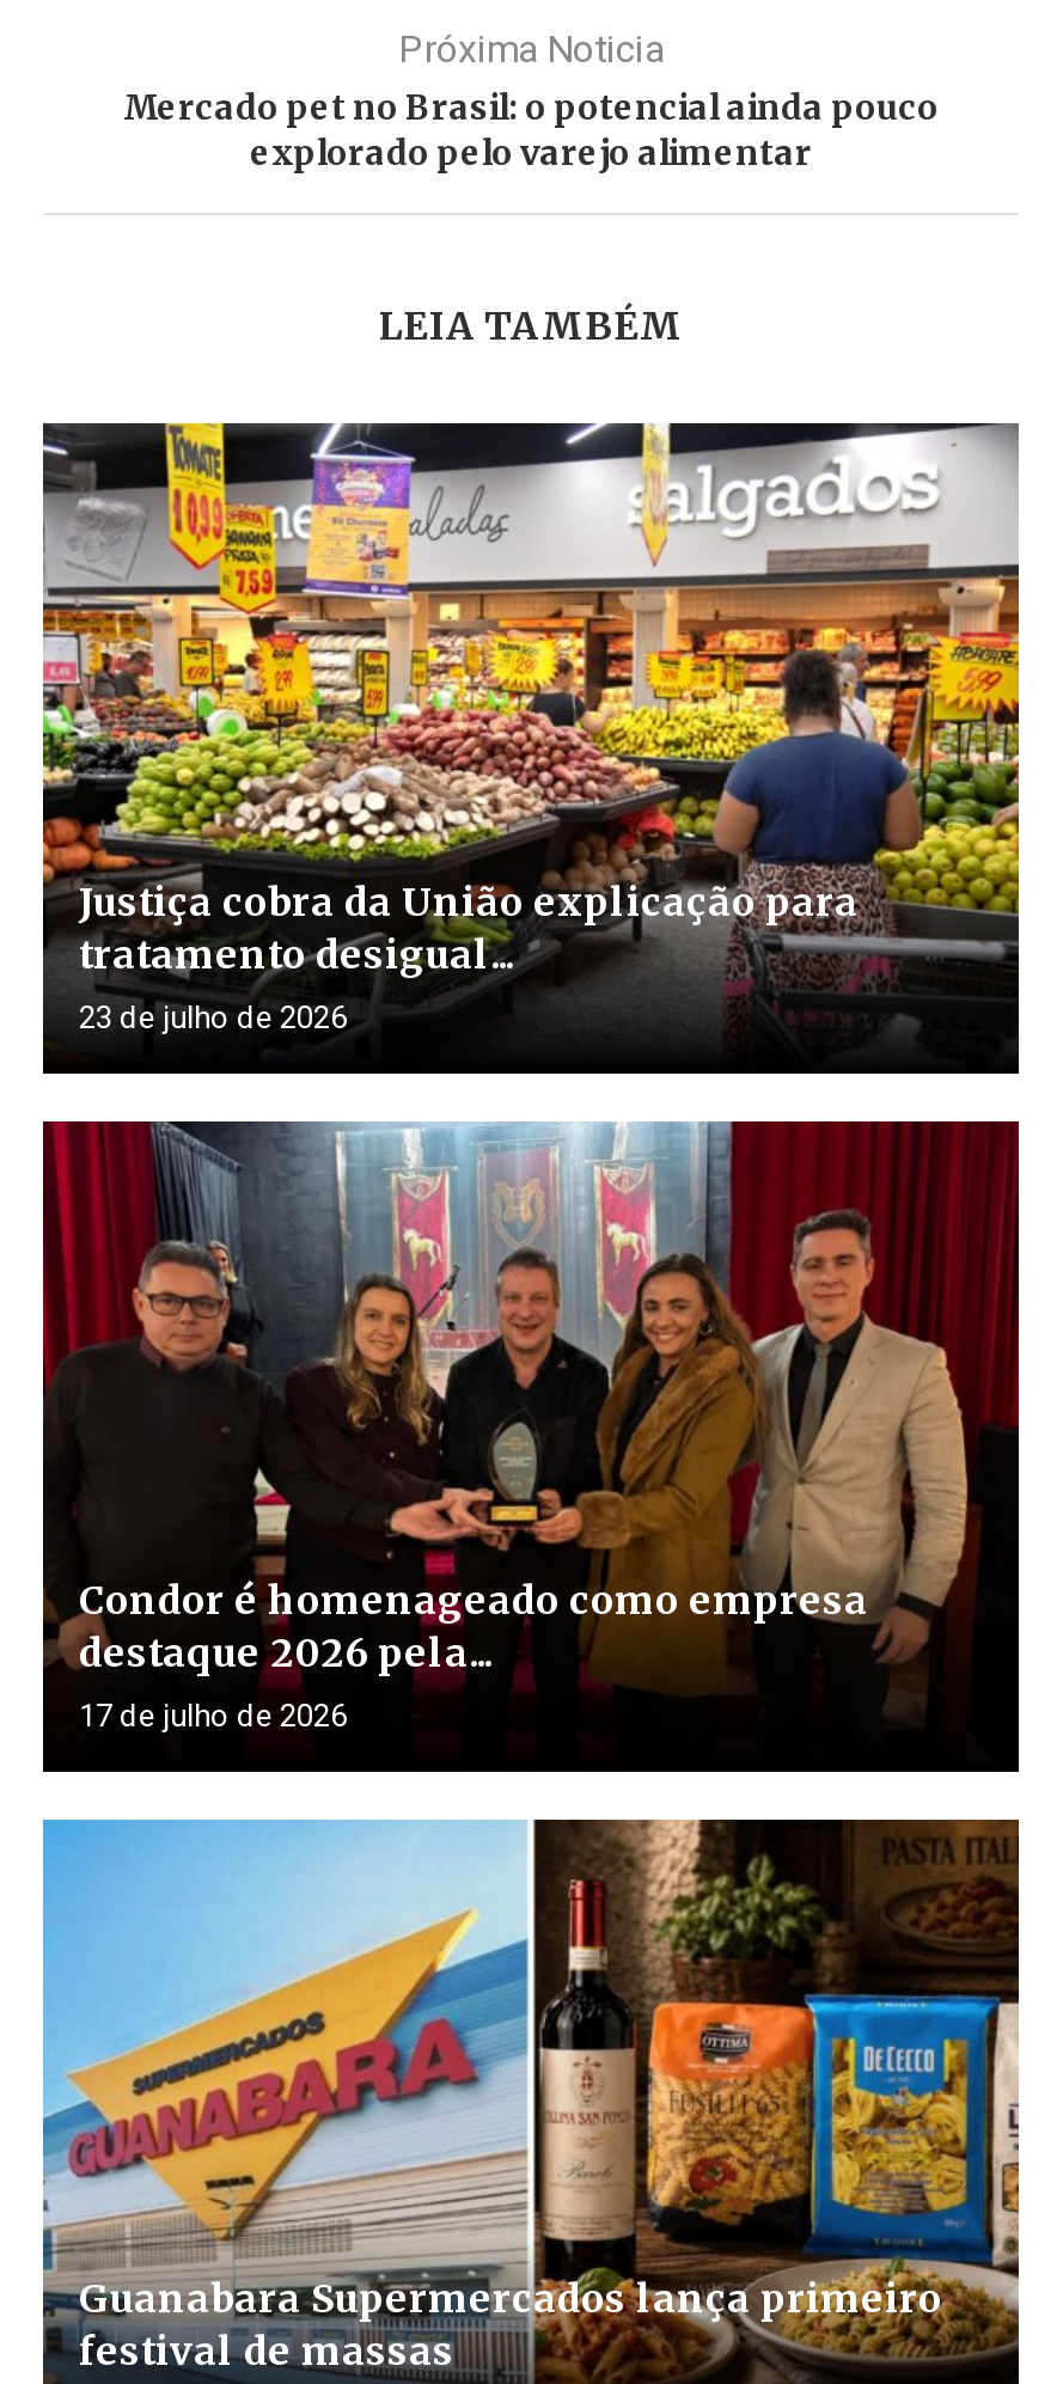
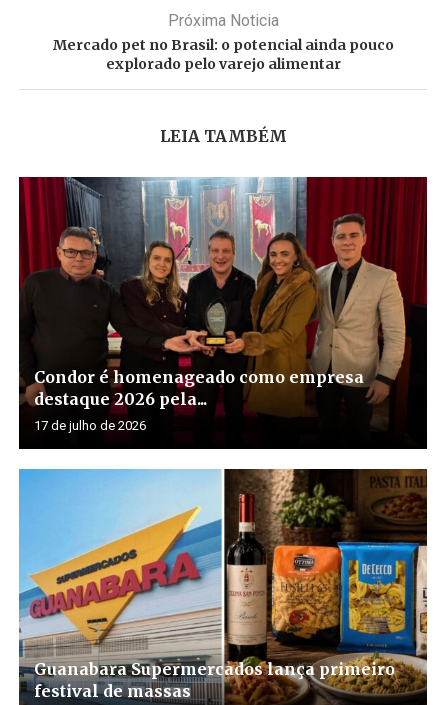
[41,421,1021,1043] [image] | Justiça cobra da União explicação para | tratamento desigual... | 23 de julho de 2026 -> none

